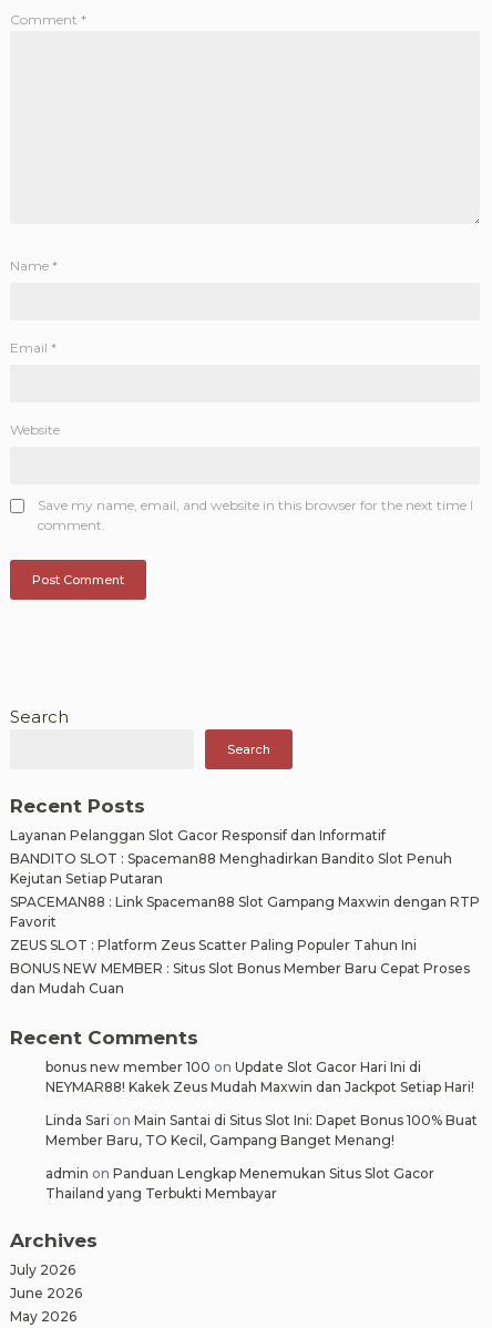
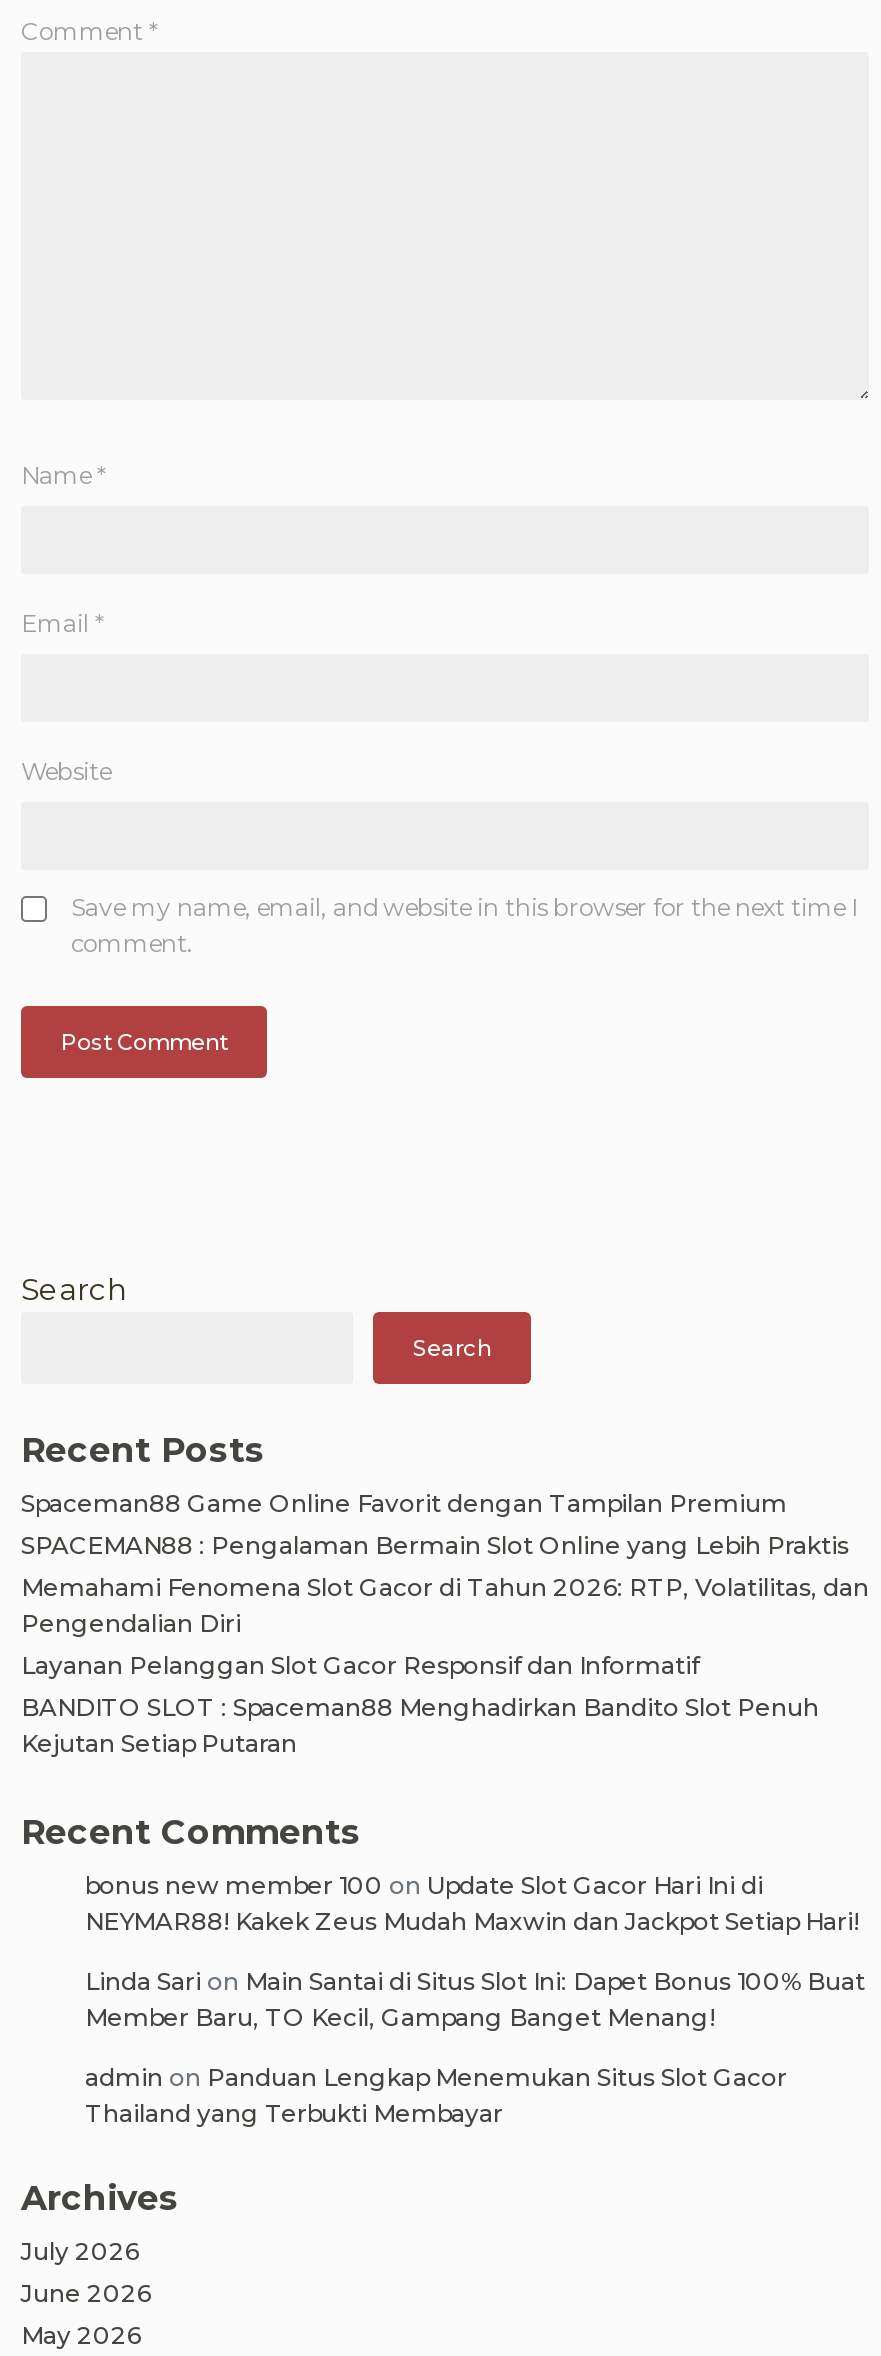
none -> [21,1487,869,1637] Spaceman88 Game Online Favorit dengan Tampilan Premium | SPACEMAN88 : Pengalaman Bermain Slot Online yang Lebih Praktis | Memahami Fenomena Slot Gacor di Tahun 2026: RTP, Volatilitas, dan | Pengendalian Diri
moved [10,827,452,886] -> [21,1649,819,1757]: Layanan Pelanggan Slot Gacor Responsif dan Informatif | BANDITO SLOT : Spaceman88 Menghadirkan Bandito Slot Penuh | Kejutan Setiap Putaran
[10,893,480,996] SPACEMAN88 : Link Spaceman88 Slot Gampang Maxwin dengan RTP | Favorit | ZEUS SLOT : Platform Zeus Scatter Paling Populer Tahun Ini | BONUS NEW MEMBER : Situs Slot Bonus Member Baru Cepat Proses | dan Mudah Cuan -> none

